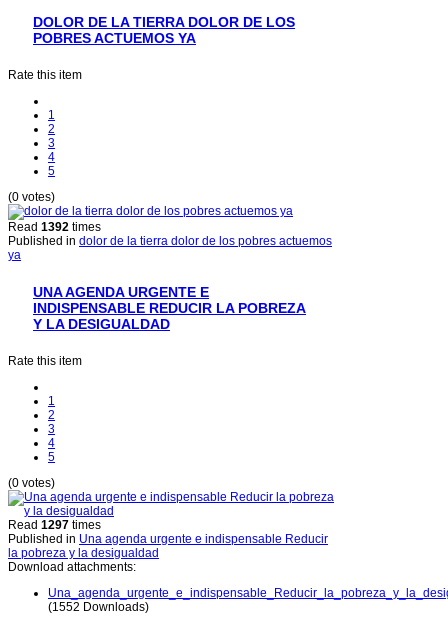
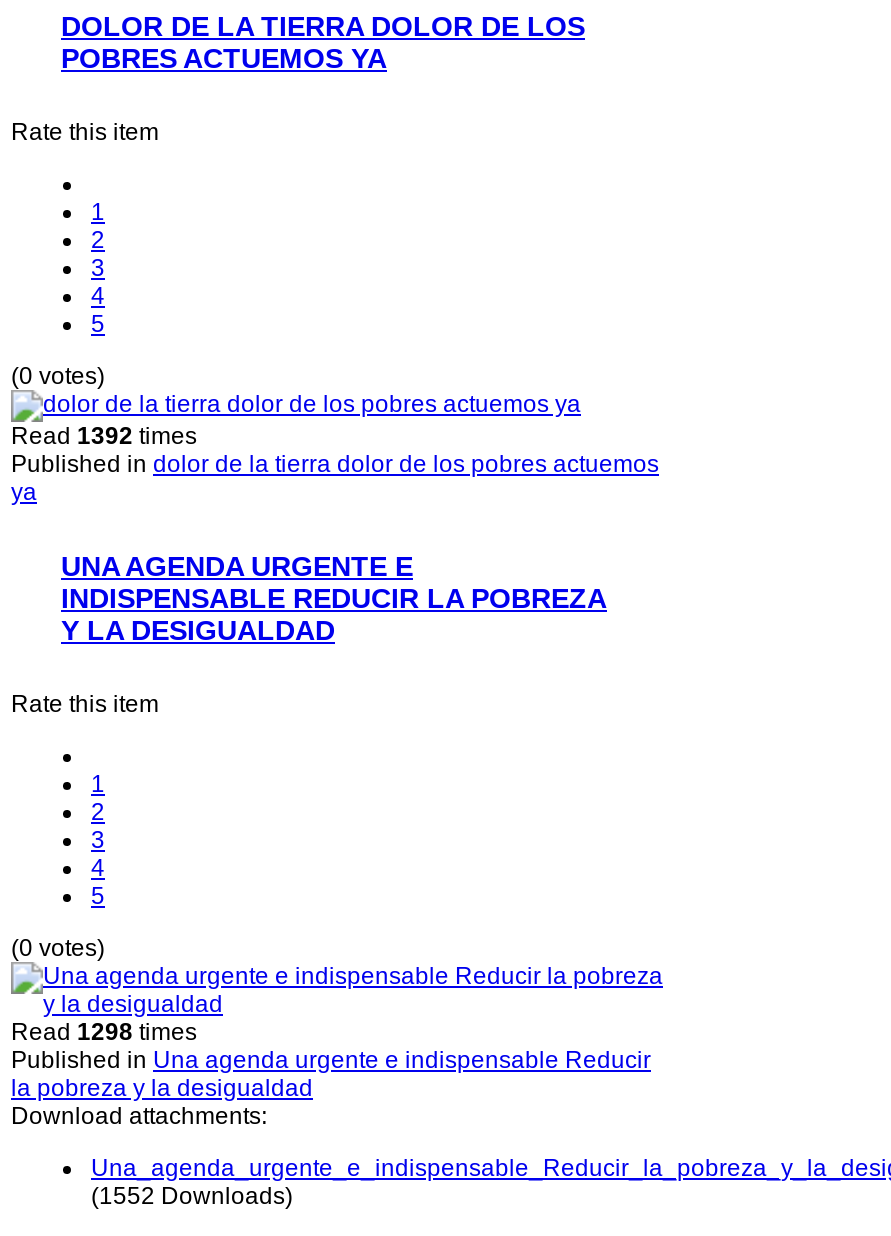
[8,518,101,532] Read1297times -> [11,1017,197,1045] Read1298times

